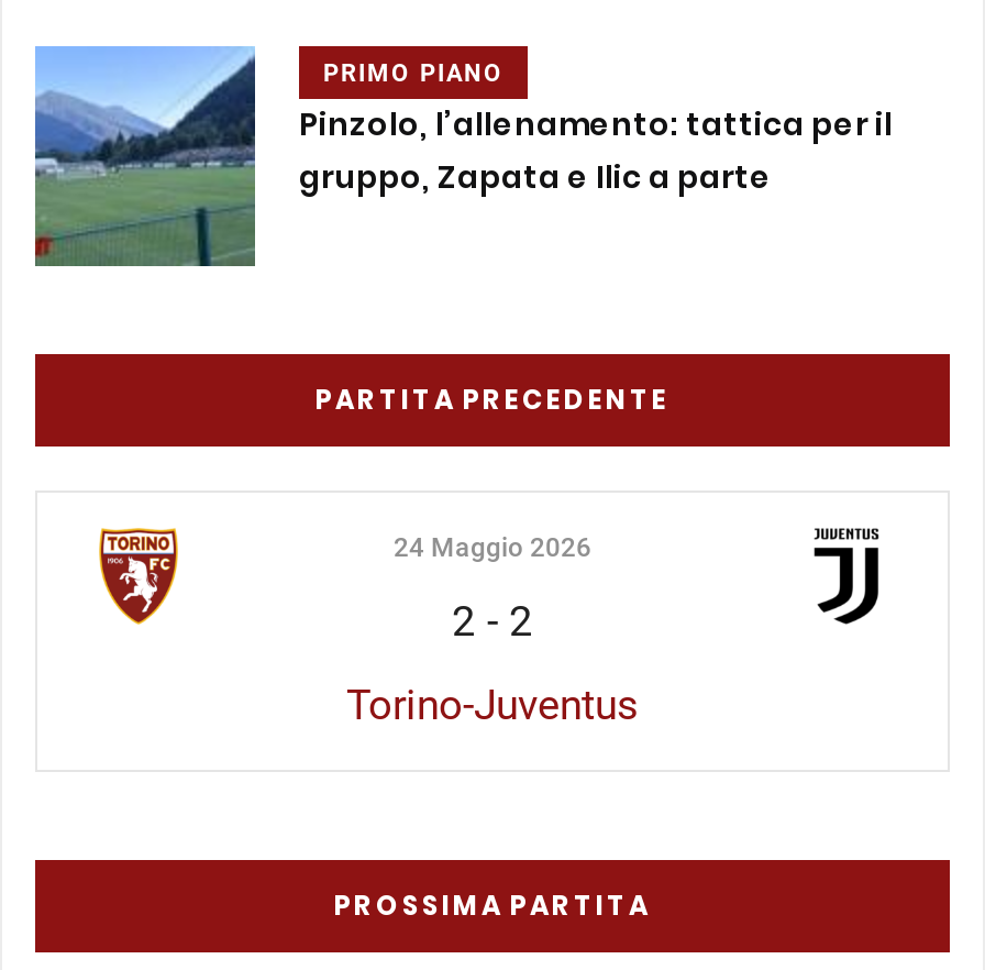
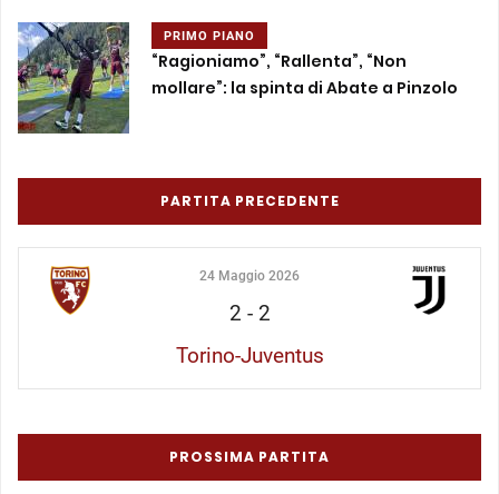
[35,46,893,266] [image] | Pinzolo, l’allenamento: tattica per il | gruppo, Zapata e Ilic a parte -> [18,21,458,134] [image] | “Ragioniamo”, “Rallenta”, “Non | mollare”: la spinta di Abate a Pinzolo

